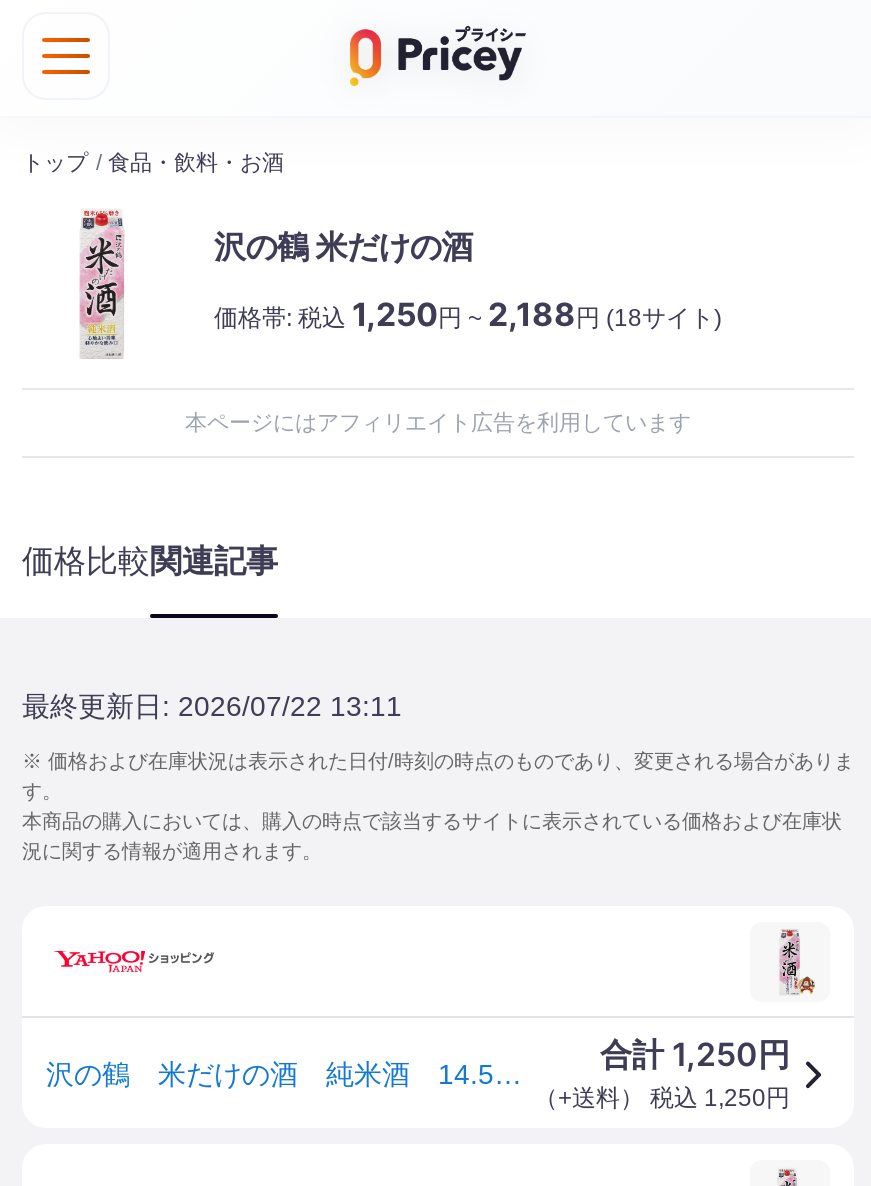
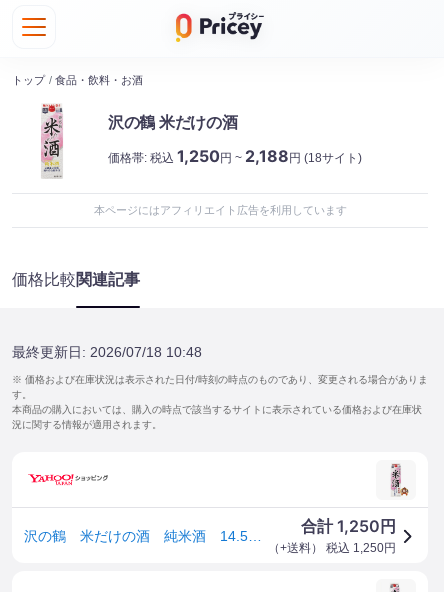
[22,690,402,722] 最終更新日: 2026/07/22 13:11 -> [12,344,202,360] 最終更新日: 2026/07/18 10:48

